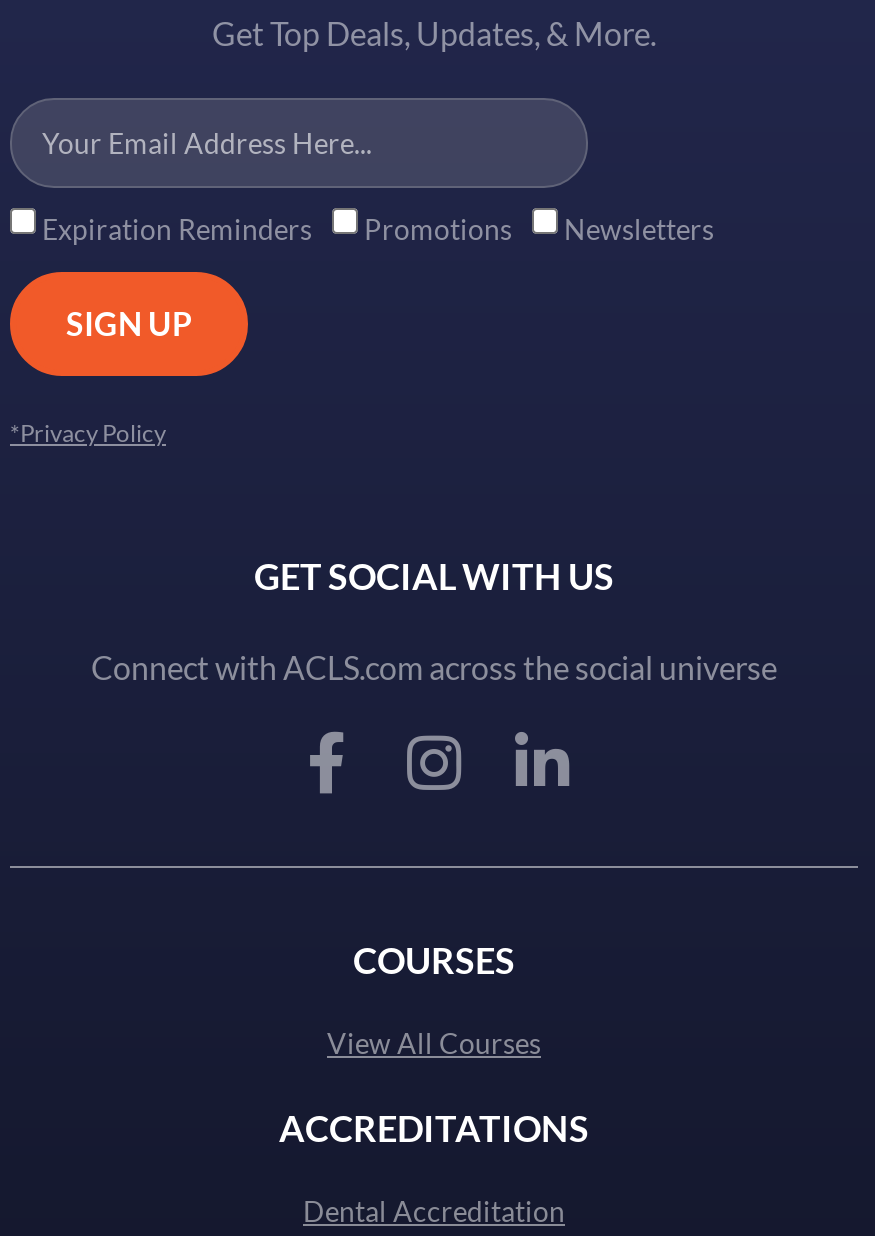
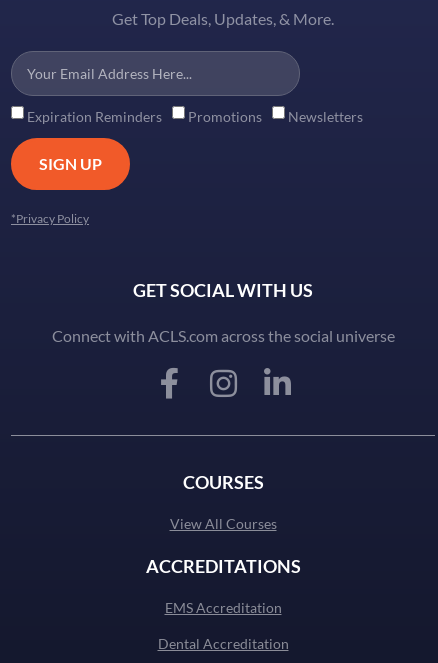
none -> [164,599,281,616] EMS Accreditation

